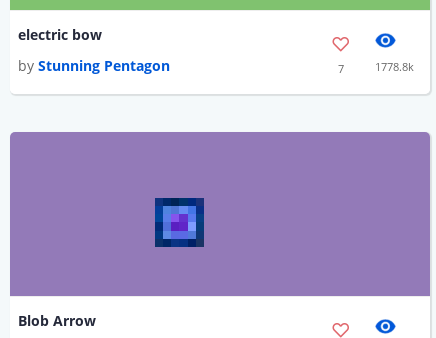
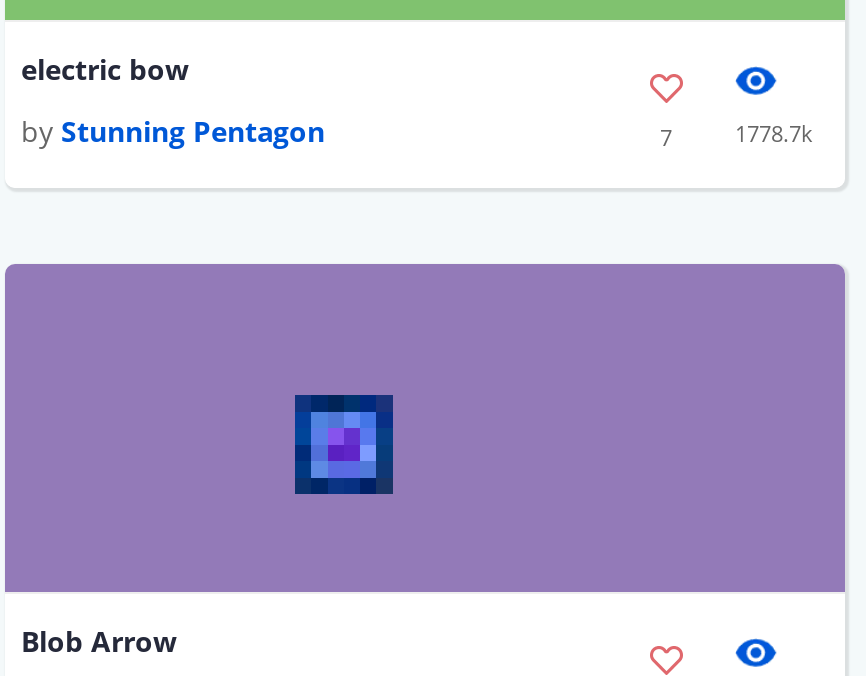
[375,59,414,74] 1778.8k -> [735,119,813,149] 1778.7k

